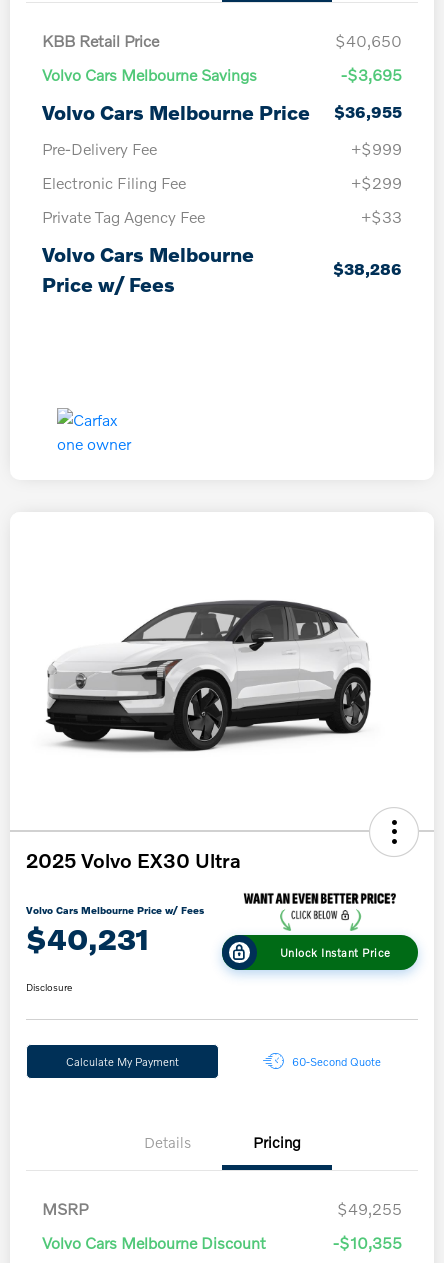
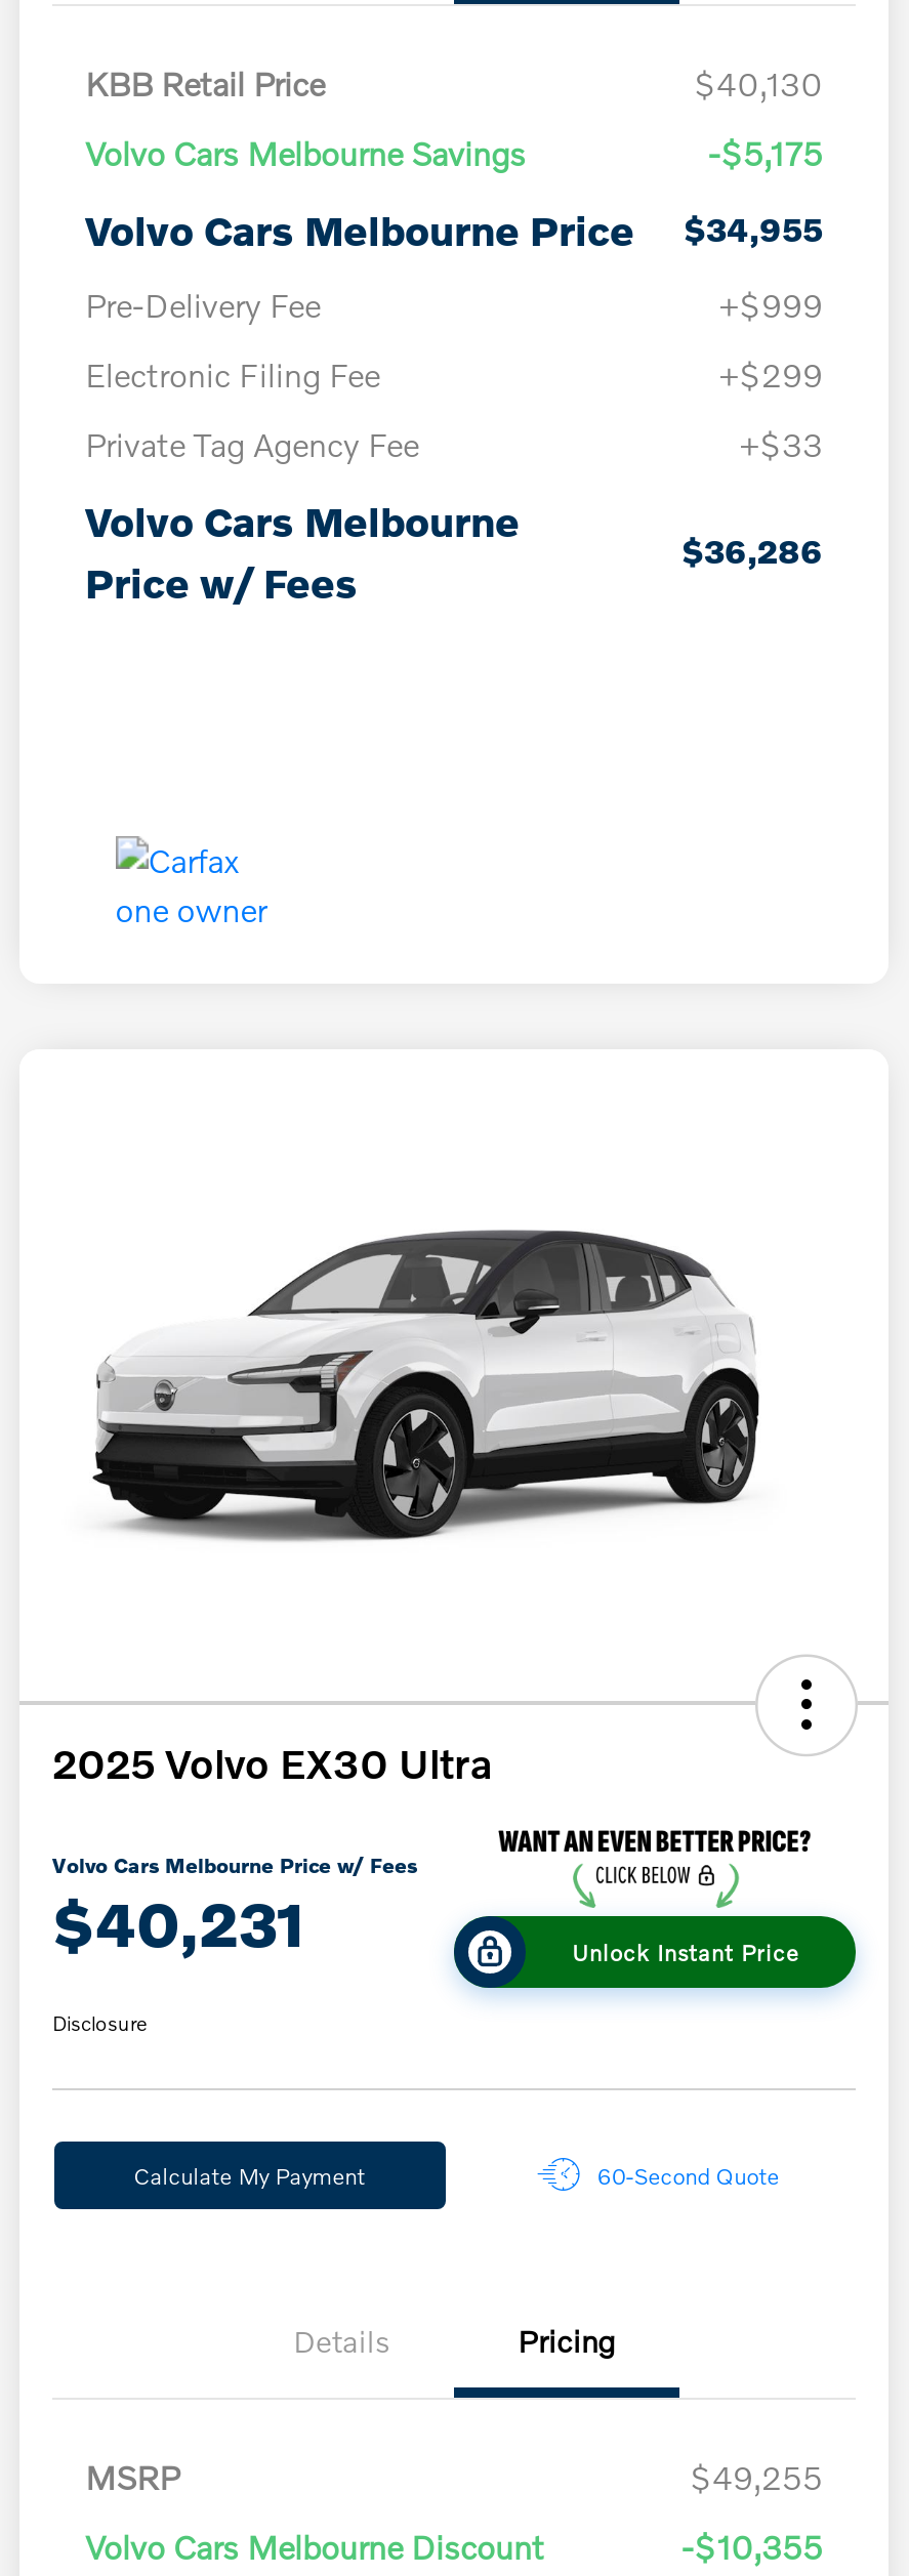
[335,31,402,50] $40,650 -> [694,64,823,103] $40,130
[341,65,402,84] -$3,695 -> [708,134,823,173] -$5,175
[42,100,402,124] Volvo Cars Melbourne Price $36,955 -> [85,205,823,255] Volvo Cars Melbourne Price $34,955
[333,259,402,278] $38,286 -> [681,531,823,570] $36,286

